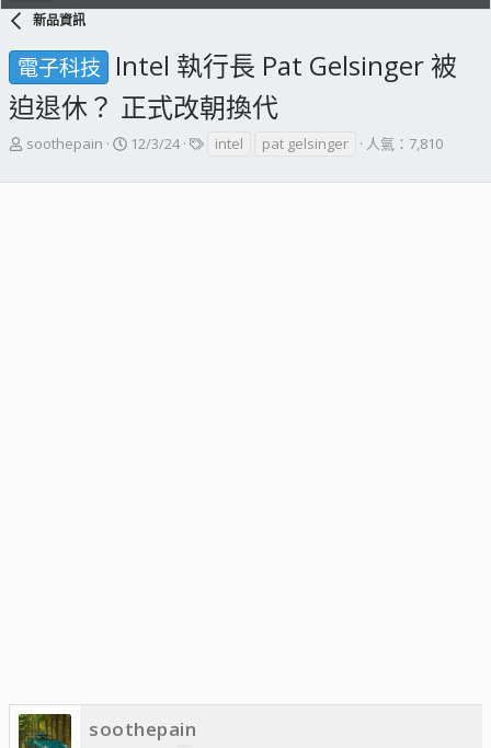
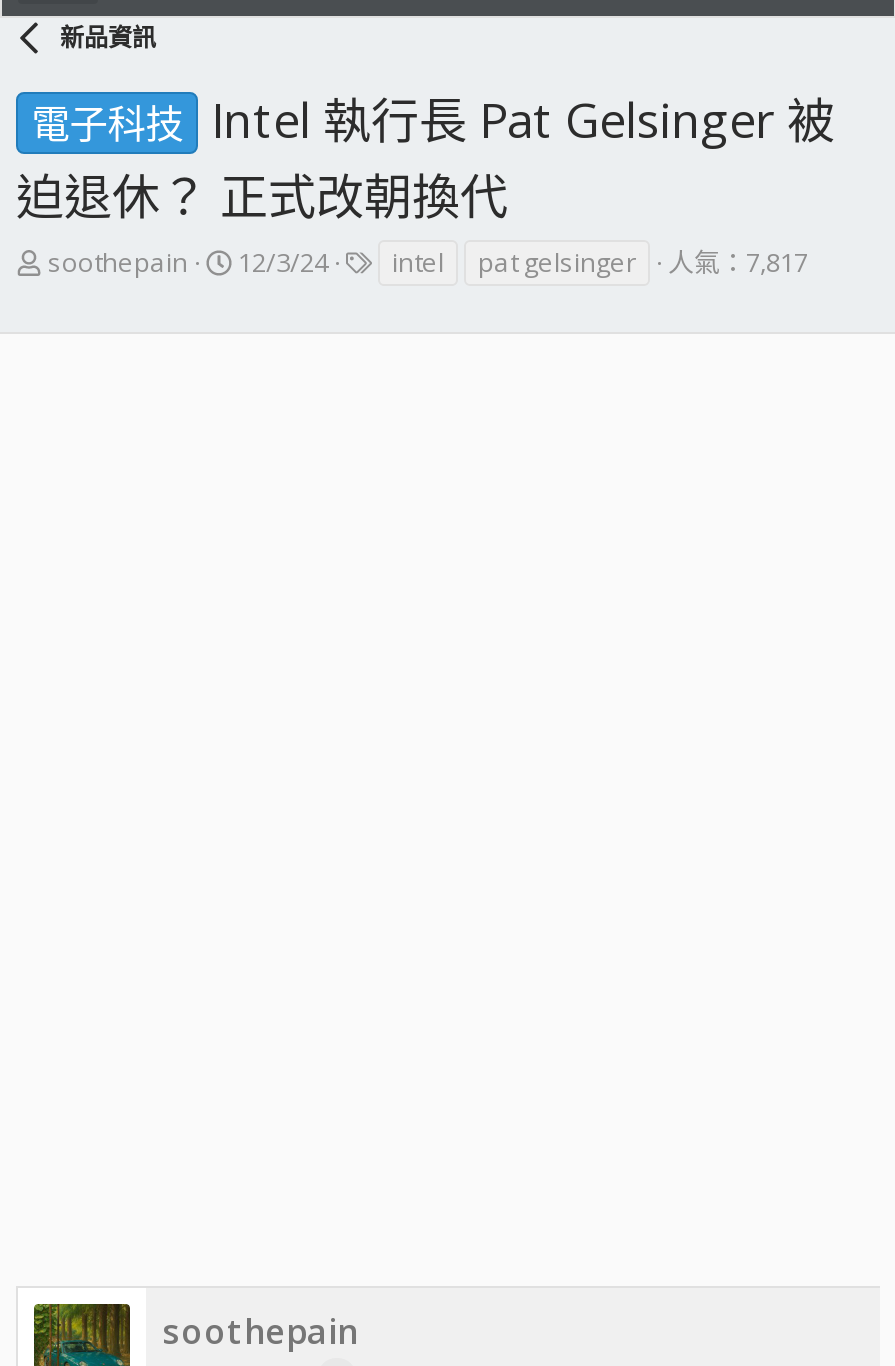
[366,134,443,153] 人氣：7,810 -> [668,244,808,280] 人氣：7,817

